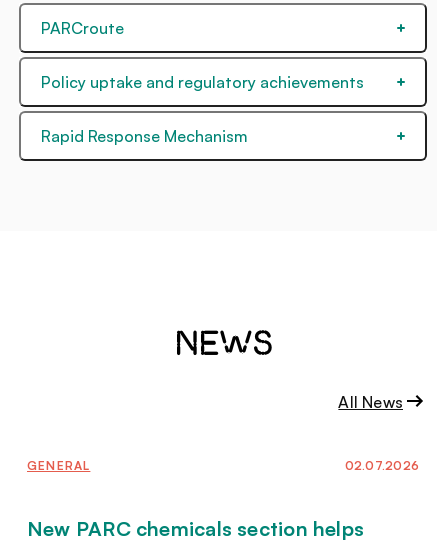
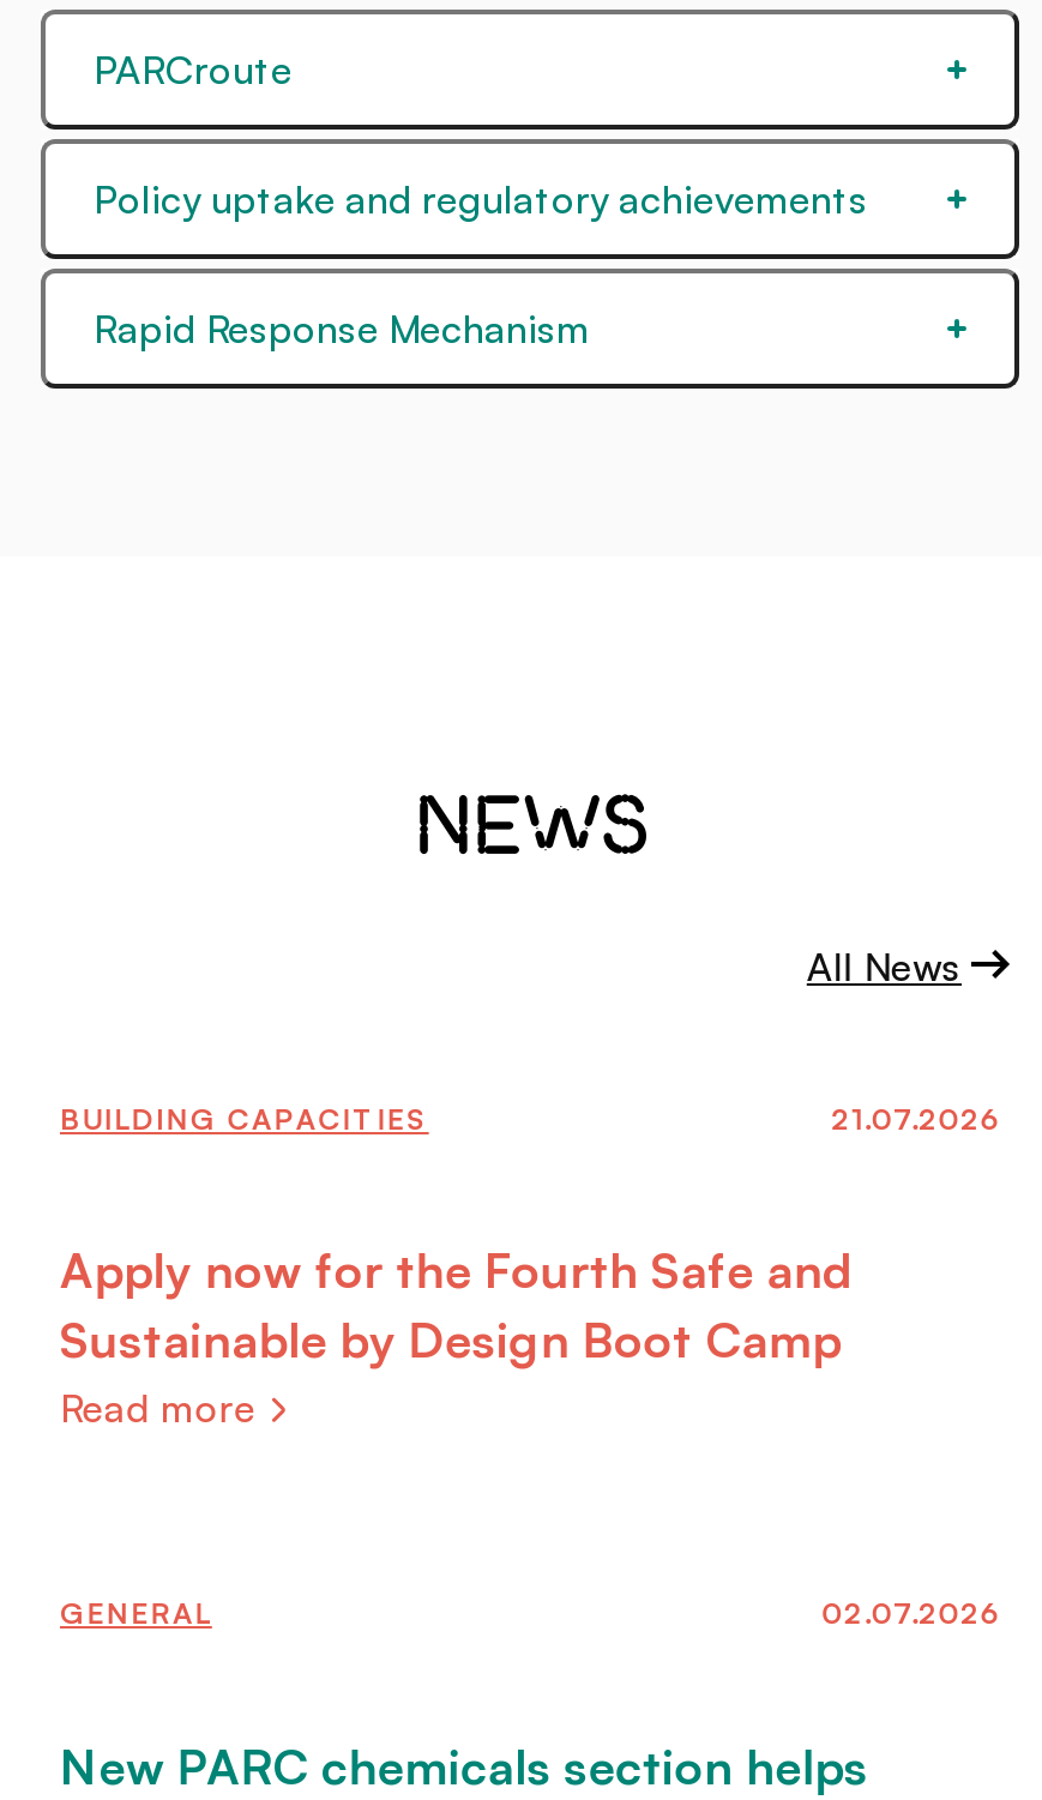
none -> [60,1100,1000,1432] BUILDING CAPACITIES | 21.07.2026 | Apply now for the Fourth Safe and | Sustainable by Design Boot Camp | Read more

